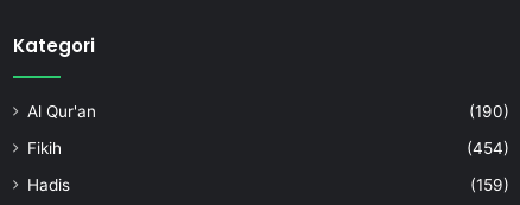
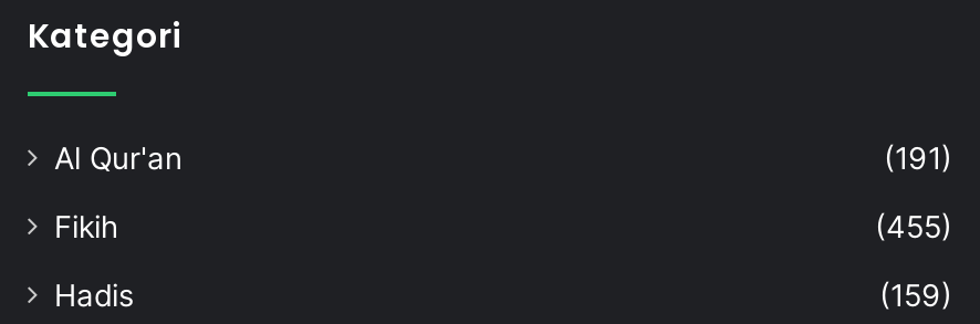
[469,101,509,120] (190) -> [884,142,952,177] (191)
[467,138,509,157] (454) -> [875,210,952,245] (455)

